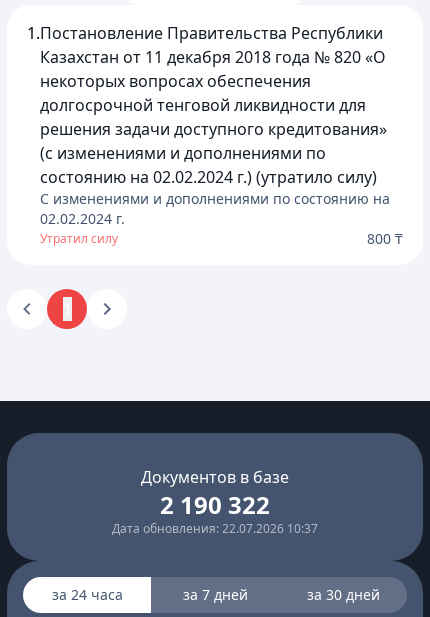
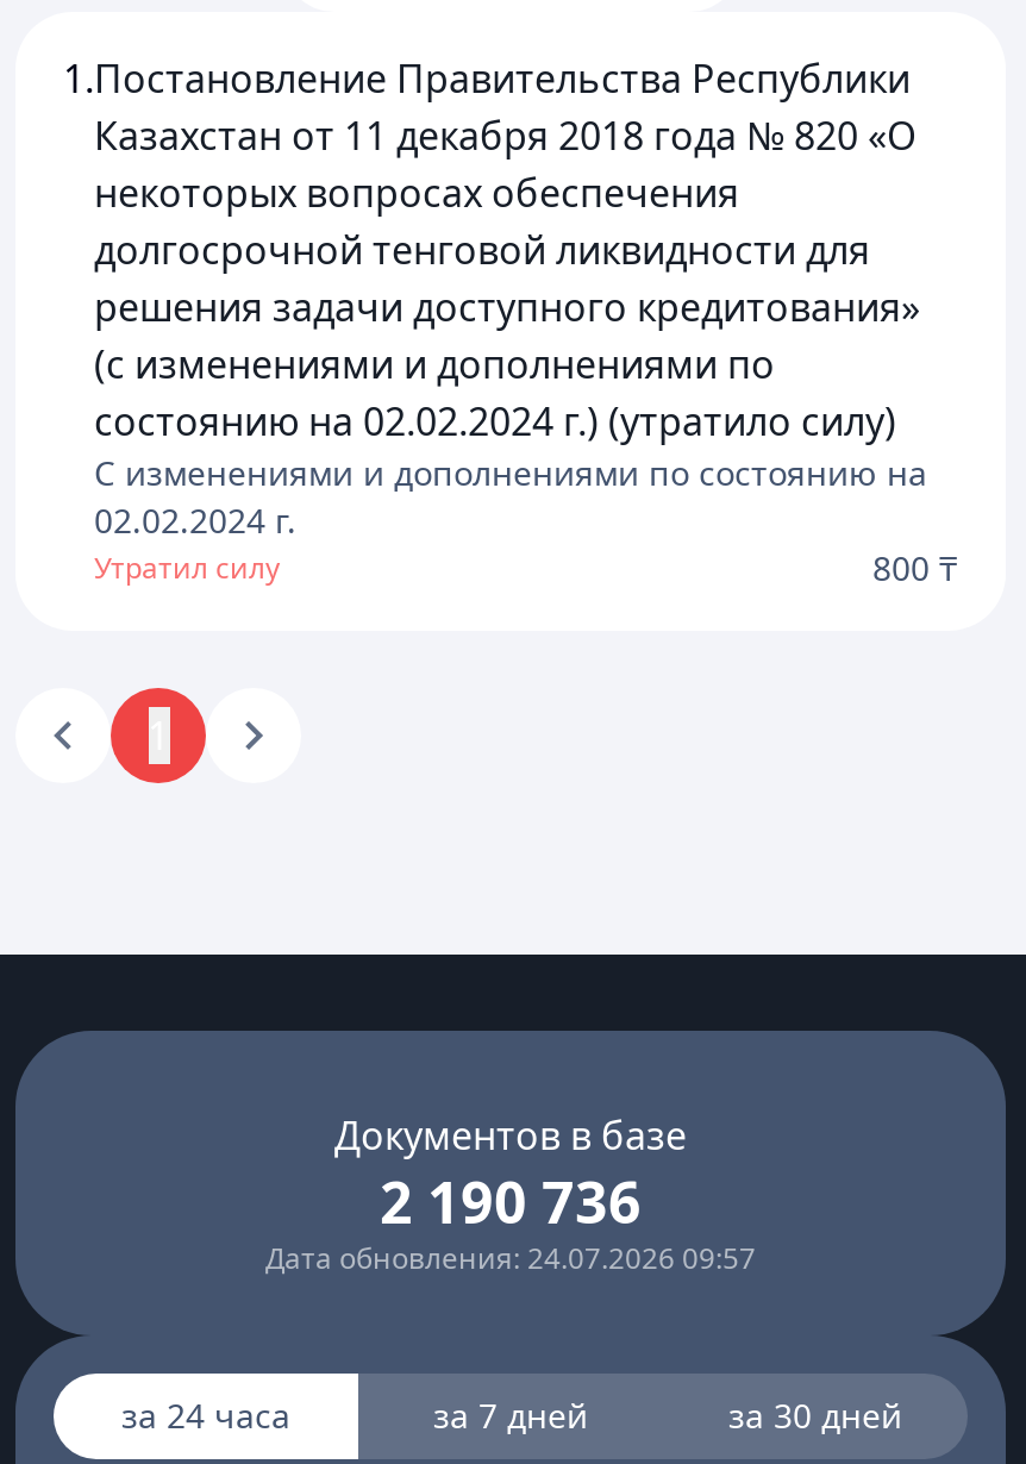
[160,488,270,521] 2 190 322 -> [380,1162,642,1240] 2 190 736
[112,520,318,537] Дата обновления: 22.07.2026 10:37 -> [265,1238,756,1278] Дата обновления: 24.07.2026 09:57

